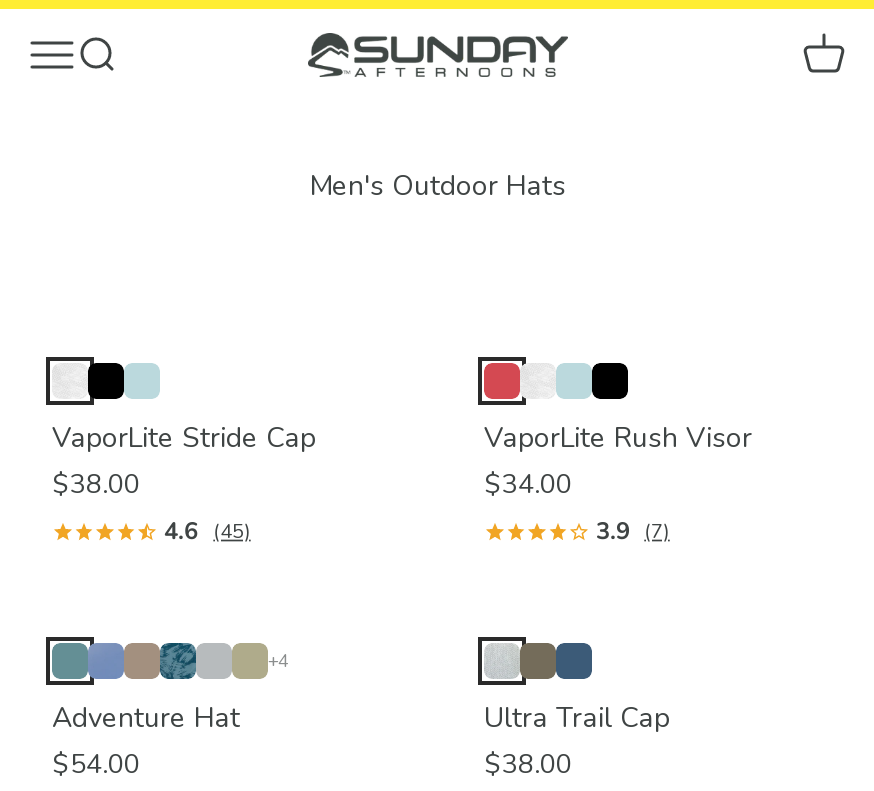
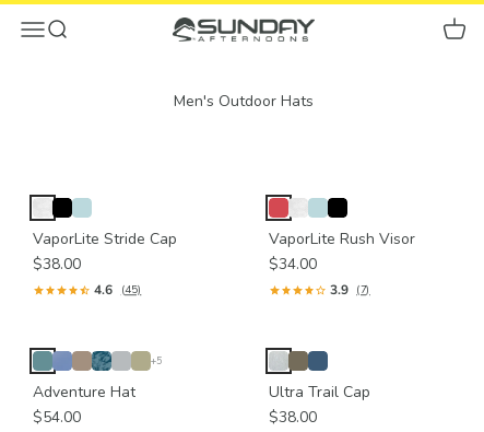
[268,649,288,673] +4 -> [151,354,162,367] +5

